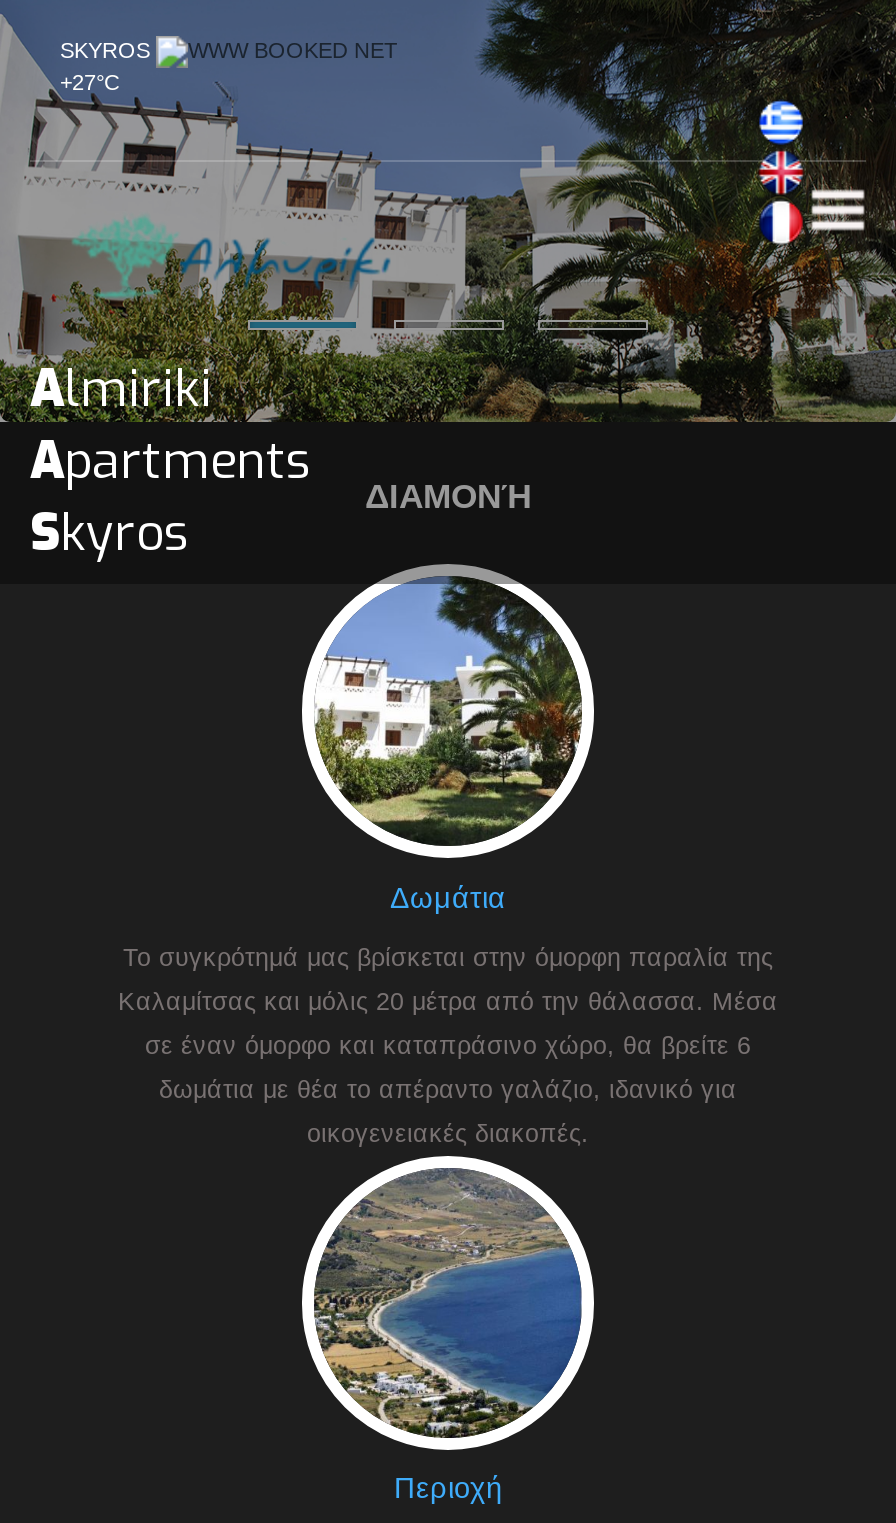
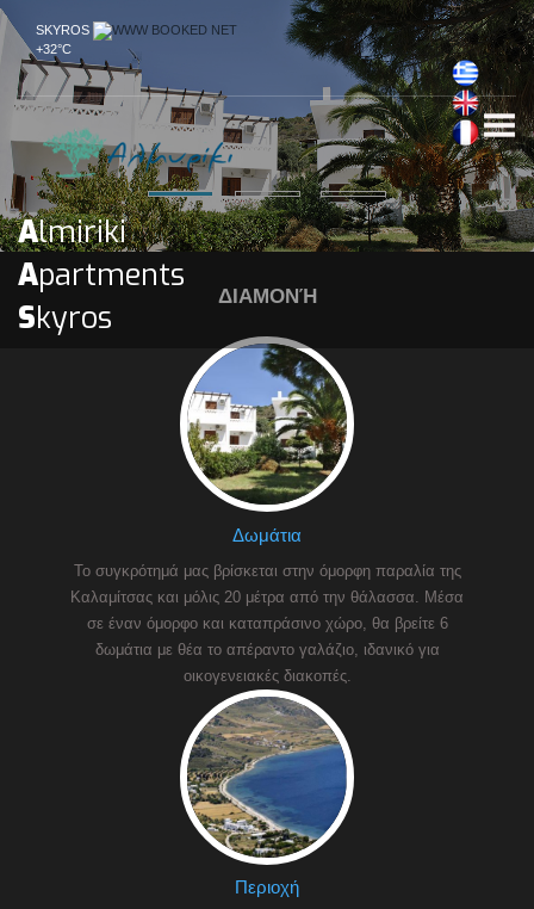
[60,70,120,94] +27°C -> [36,42,72,56] +32°C

